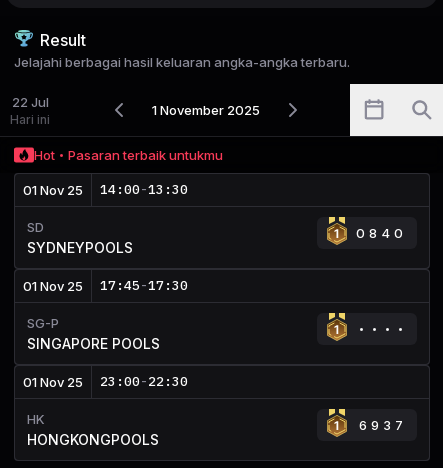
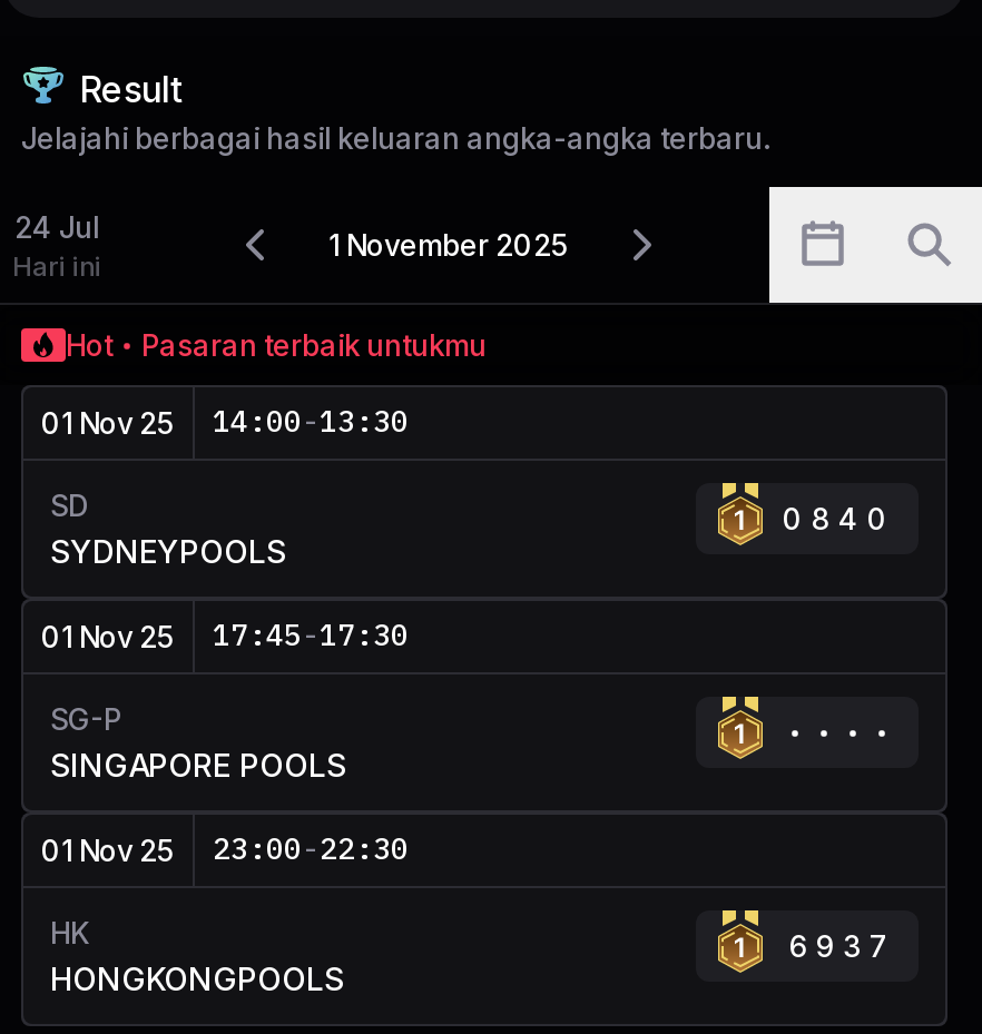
[11,94,48,110] 22 Jul -> [14,209,99,245] 24 Jul

